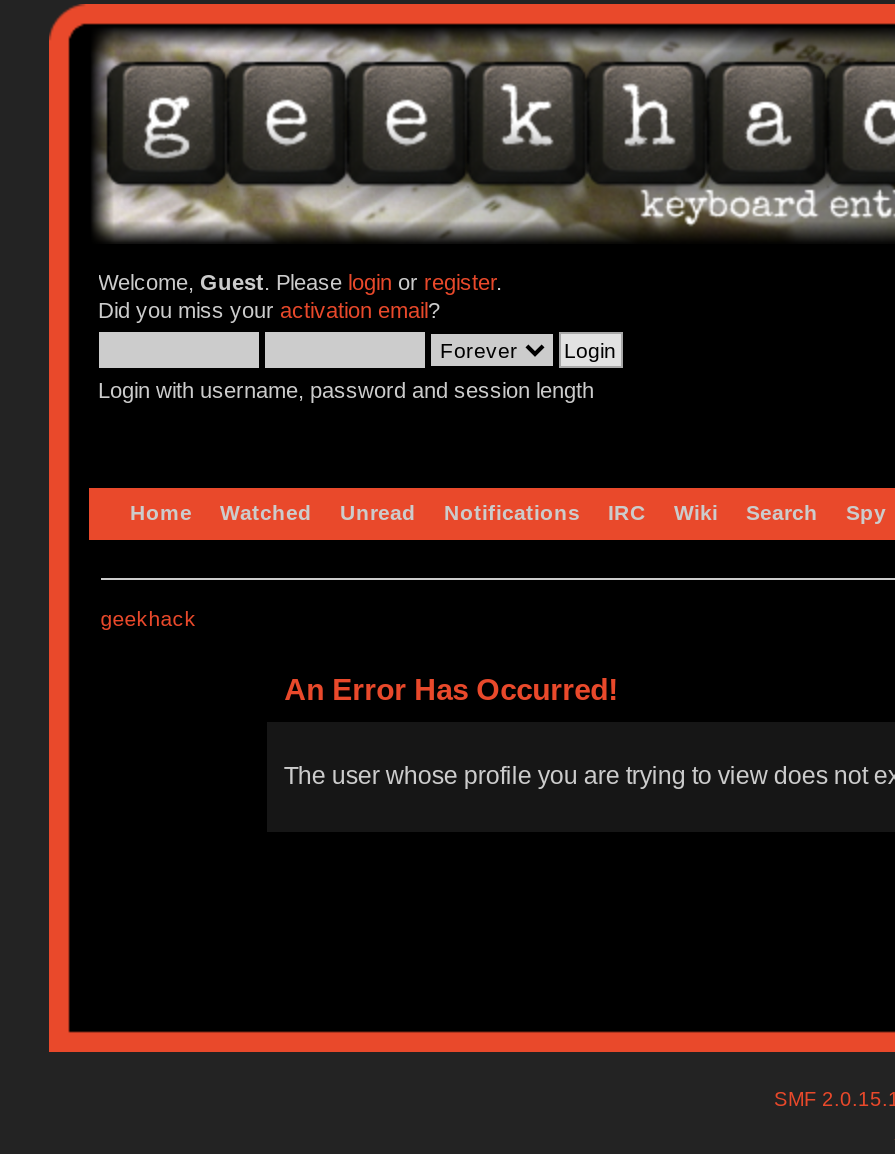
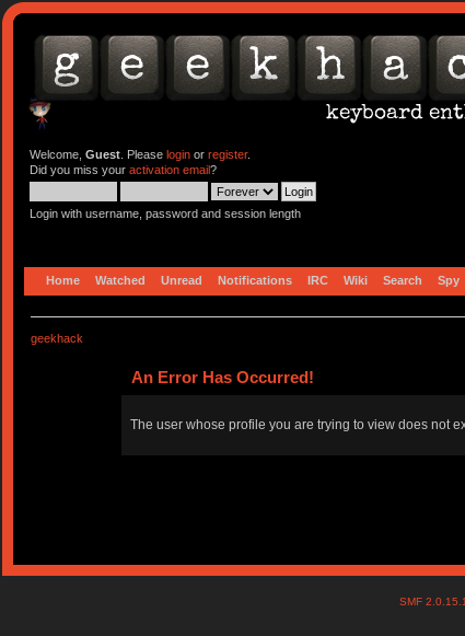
[93,30,889,242] [image] -> [27,16,462,131] [image]

